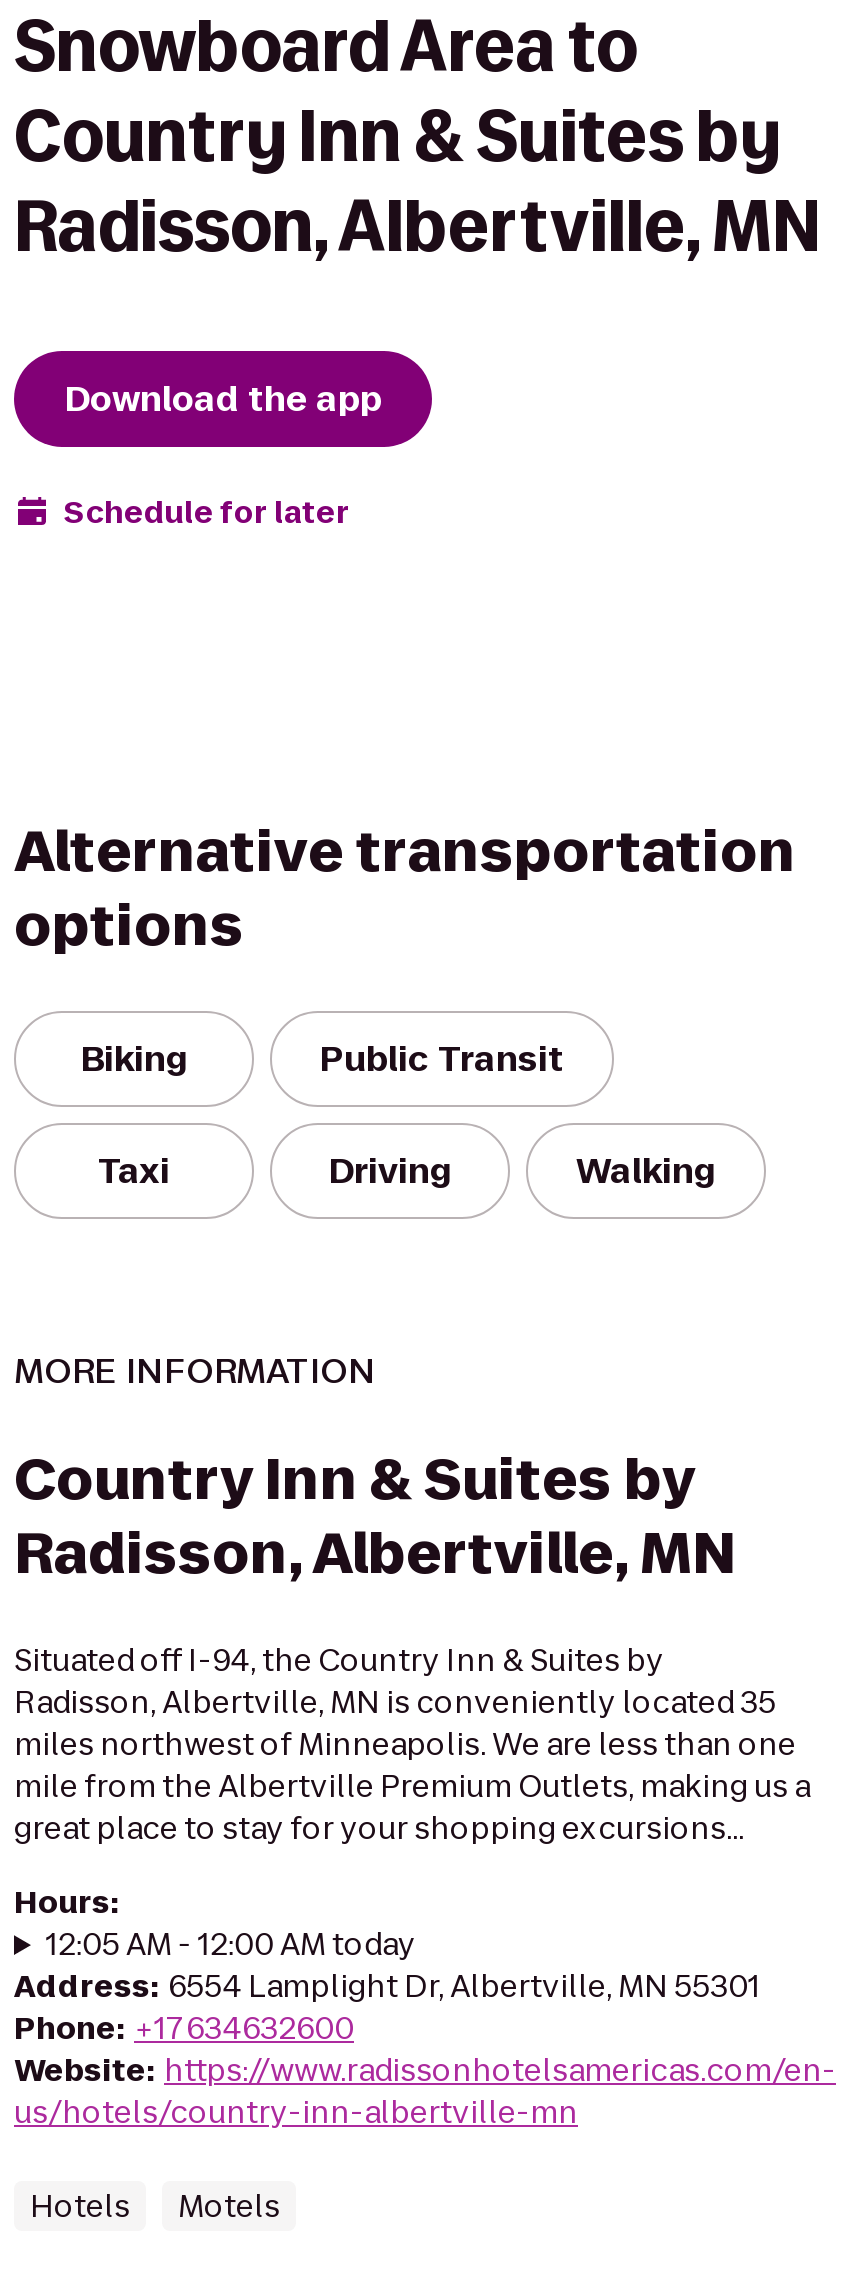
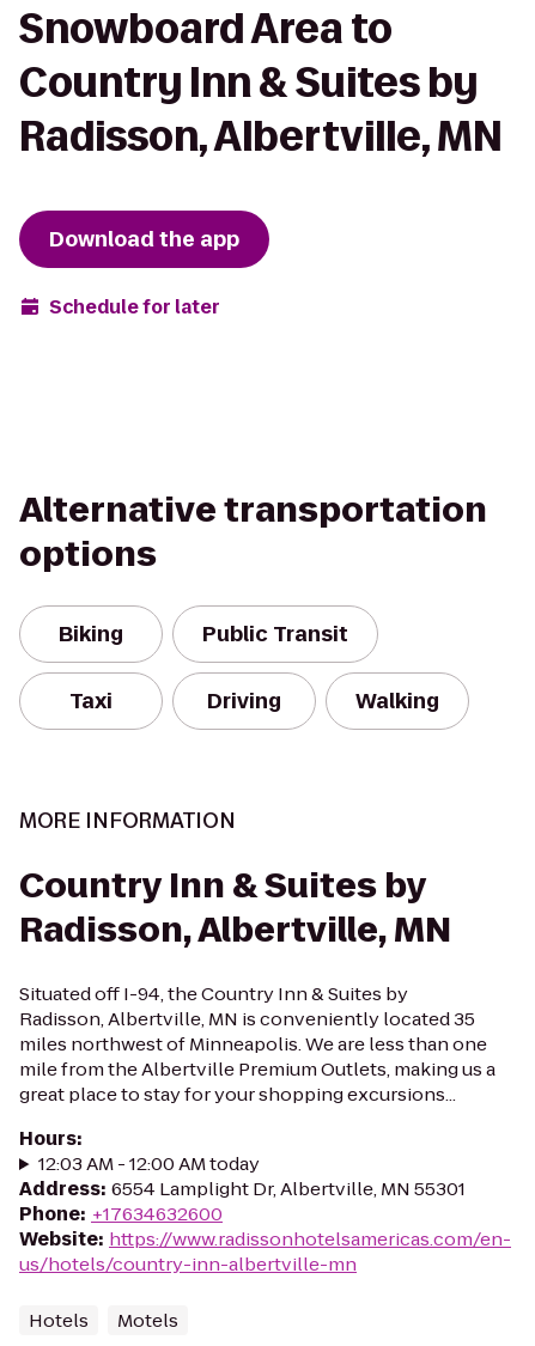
[46,1923,416,1965] 12:05 AM - 12:00 AM today -> [38,1151,260,1176] 12:03 AM - 12:00 AM today

